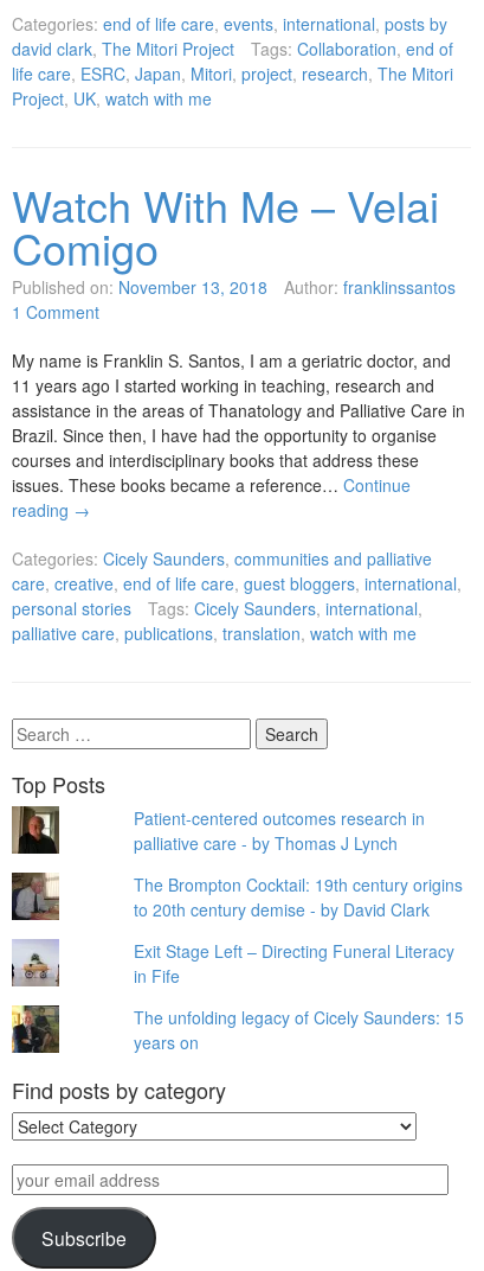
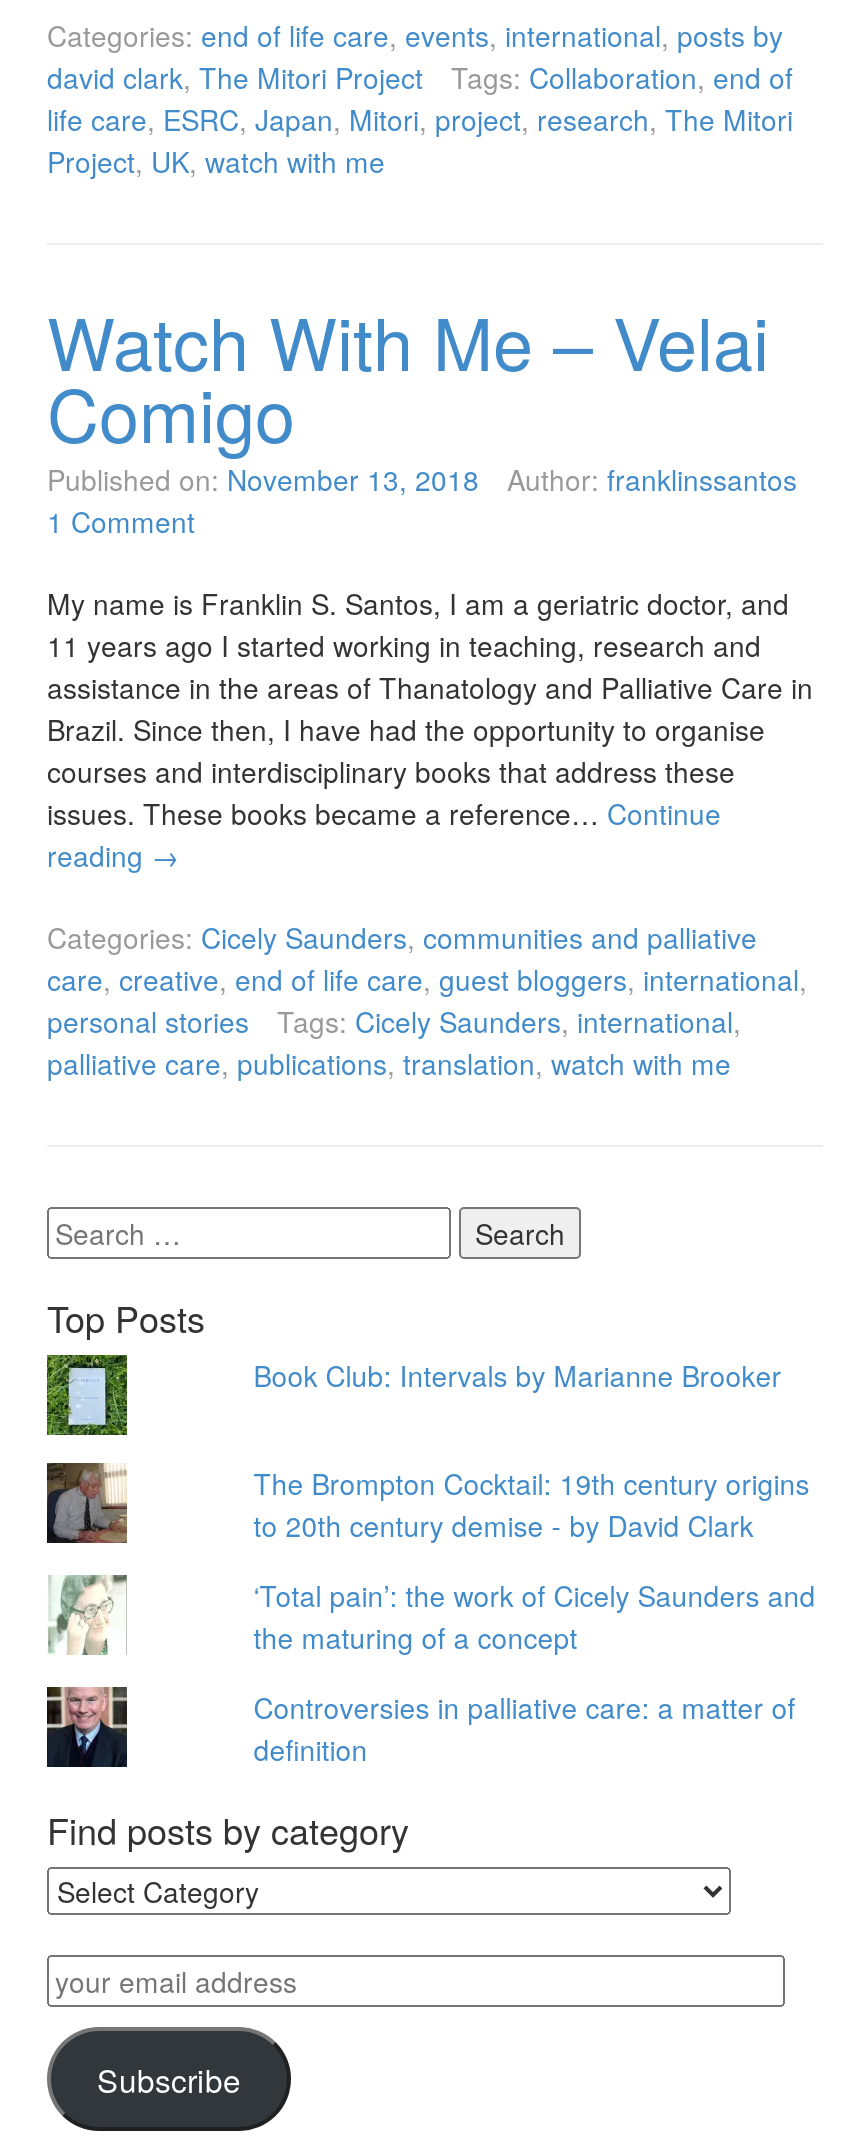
[11,806,58,855] [image] -> [45,1355,127,1437] [image]
[134,807,425,855] Patient-centered outcomes research in | palliative care - by Thomas J Lynch -> [253,1356,781,1396] Book Club: Intervals by Marianne Brooker
[11,939,60,988] [image] -> [47,1575,127,1655] [image]
[134,939,455,988] Exit Stage Left – Directing Funeral Literacy | in Fife -> [253,1576,815,1658] ‘Total pain’: the work of Cicely Saunders and | the maturing of a concept
[11,1004,59,1053] [image] -> [45,1685,127,1767] [image]
[134,1006,464,1054] The unfolding legacy of Cicely Saunders: 15 | years on -> [253,1688,795,1770] Controversies in palliative care: a matter of | definition

